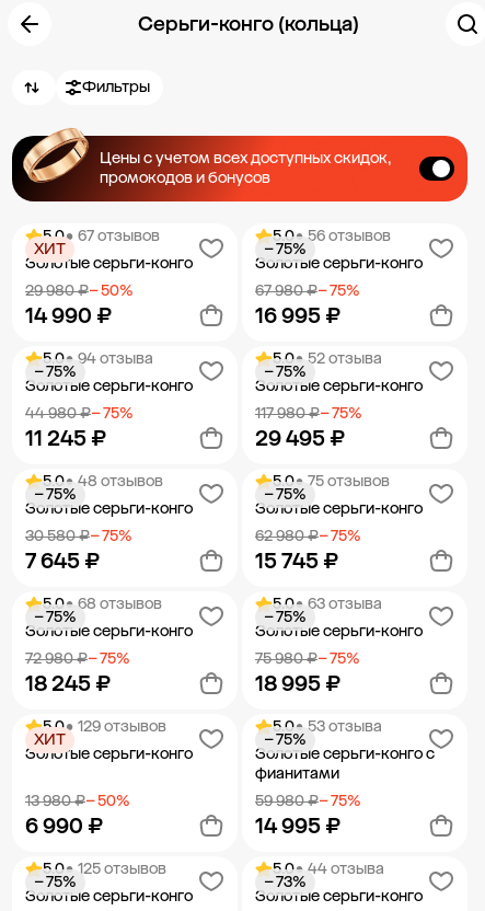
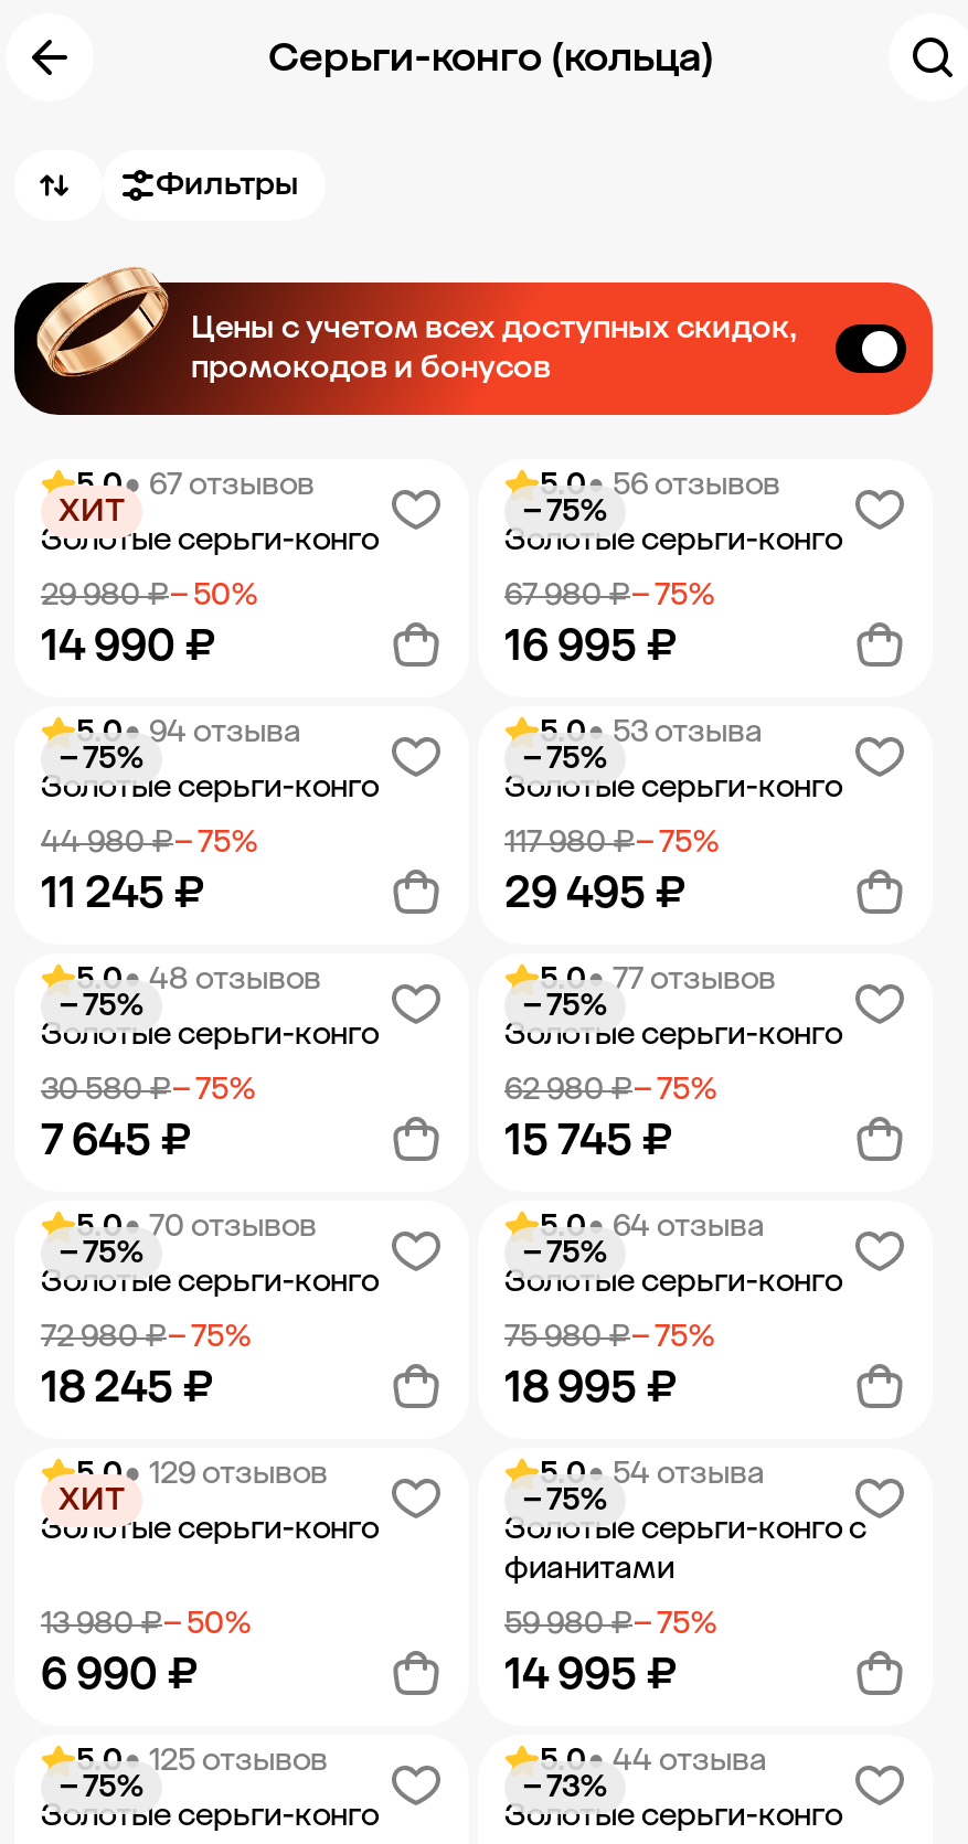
[273,349,382,368] 5.0• 52 отзыва -> [540,713,763,750] 5.0• 53 отзыва
[273,472,390,491] 5.0• 75 отзывов -> [540,960,776,998] 5.0• 77 отзывов
[43,595,162,613] 5.0• 68 отзывов -> [76,1207,317,1245] 5.0• 70 отзывов
[273,595,382,613] 5.0• 63 отзыва -> [540,1207,765,1245] 5.0• 64 отзыва
[273,717,382,736] 5.0• 53 отзыва -> [540,1454,765,1492] 5.0• 54 отзыва

